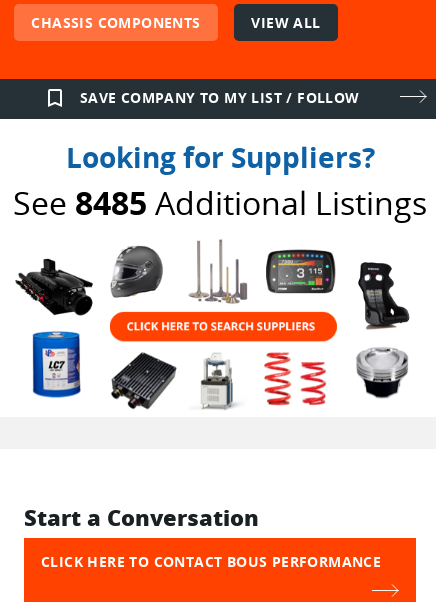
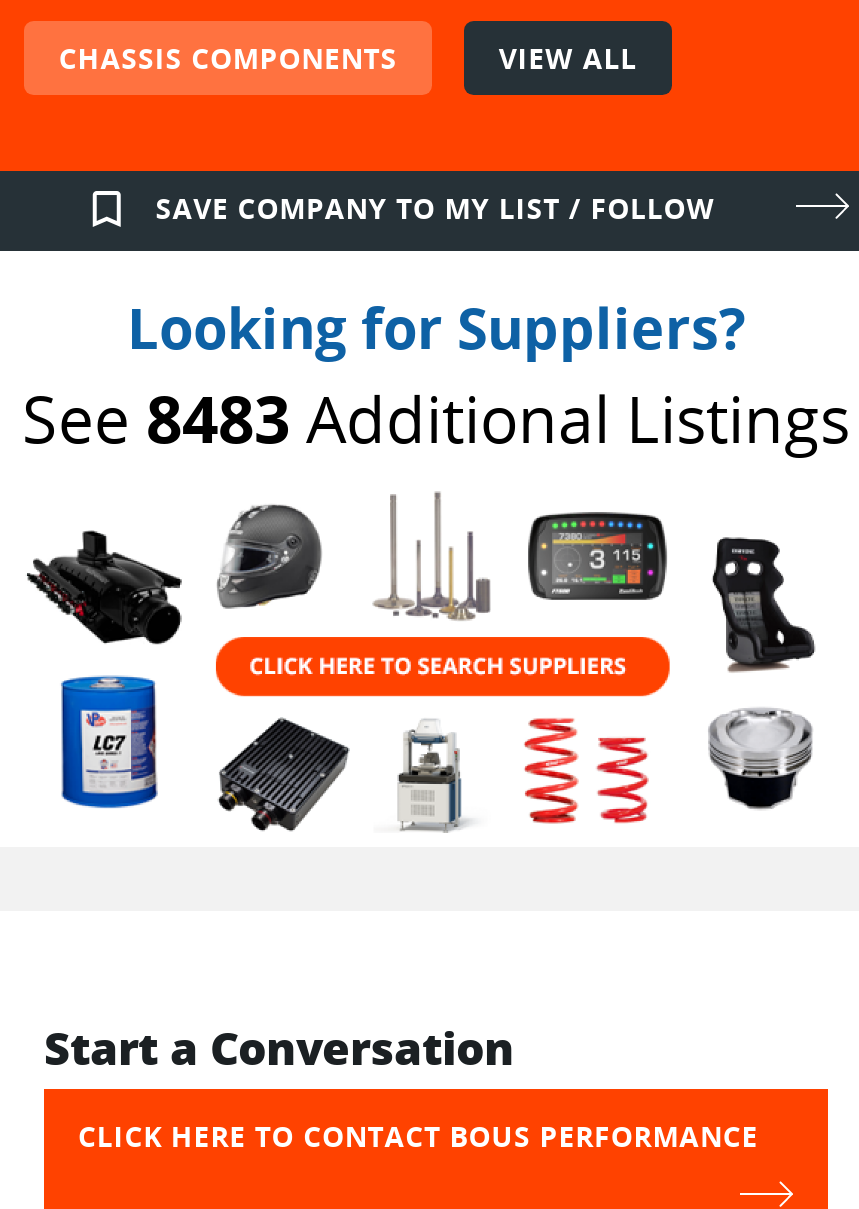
[13,181,427,224] See 8485 Additional Listings -> [22,375,850,461] See 8483 Additional Listings

